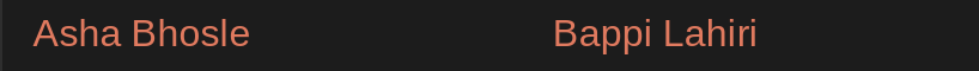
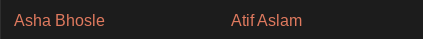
[553,14,759,54] Bappi Lahiri -> [231,12,302,29] Atif Aslam

